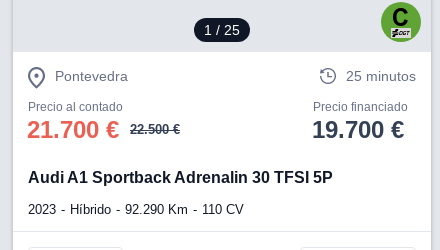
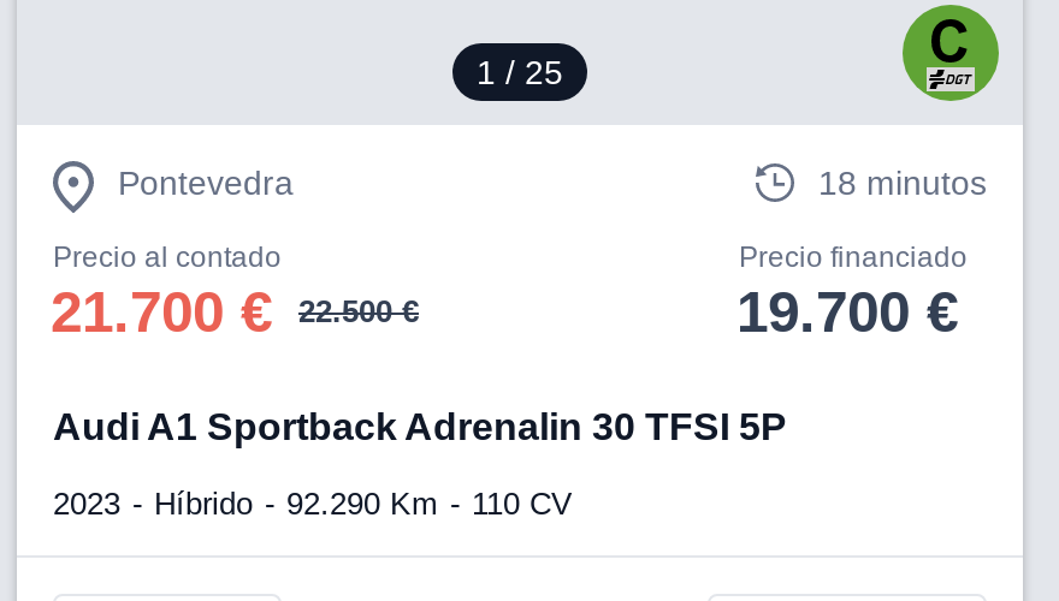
[346,68,416,84] 25 minutos -> [818,163,987,201] 18 minutos

